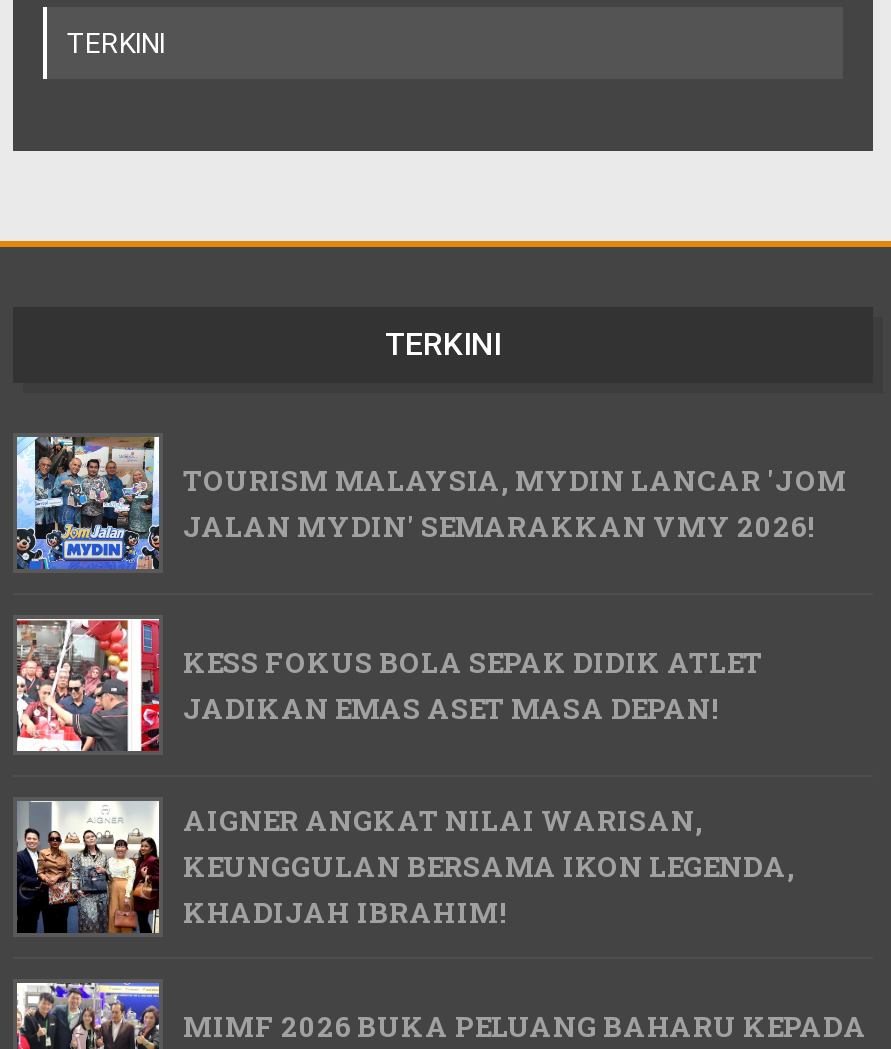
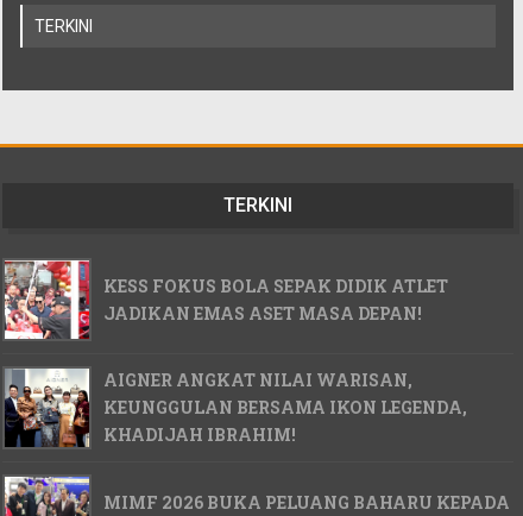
[15,435,847,571] [image] | TOURISM MALAYSIA, MYDIN LANCAR 'JOM | JALAN MYDIN' SEMARAKKAN VMY 2026! -> none

